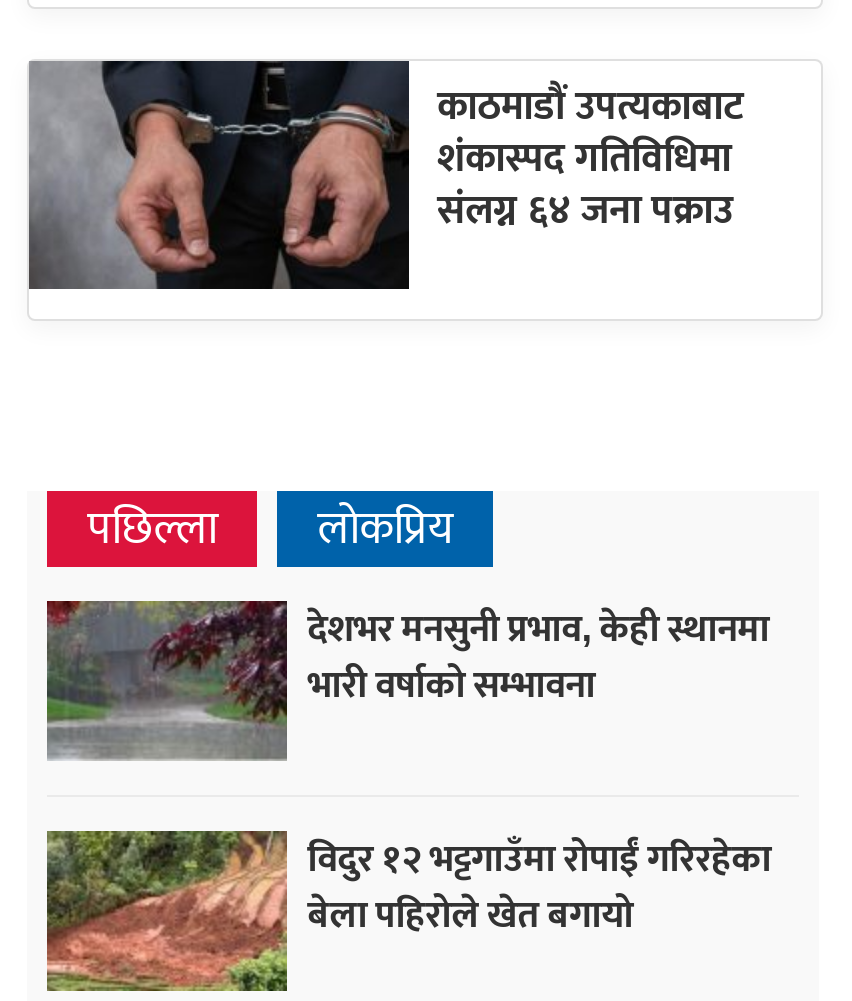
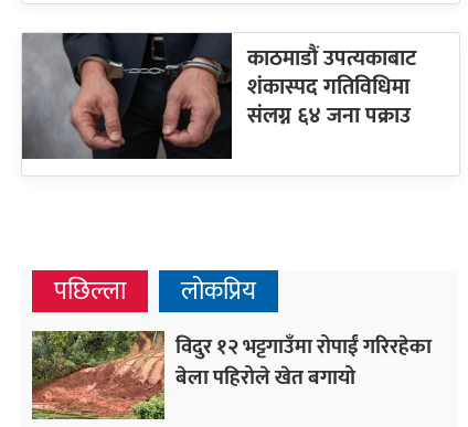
[47,596,769,760] [image] | देशभर मनसुनी प्रभाव, केही स्थानमा | भारी वर्षाको सम्भावना -> none

